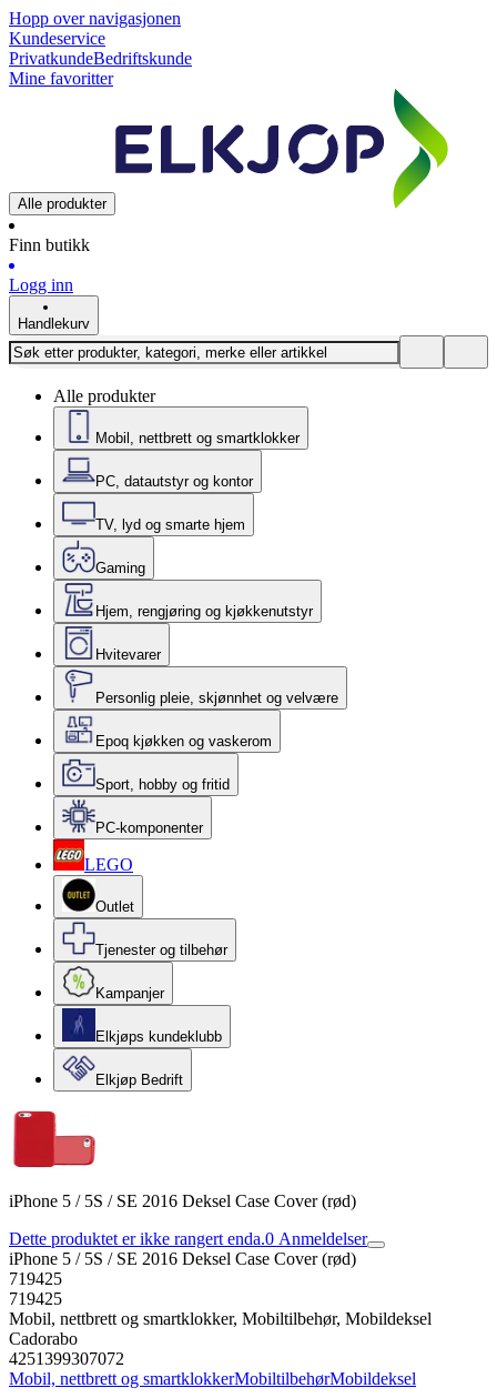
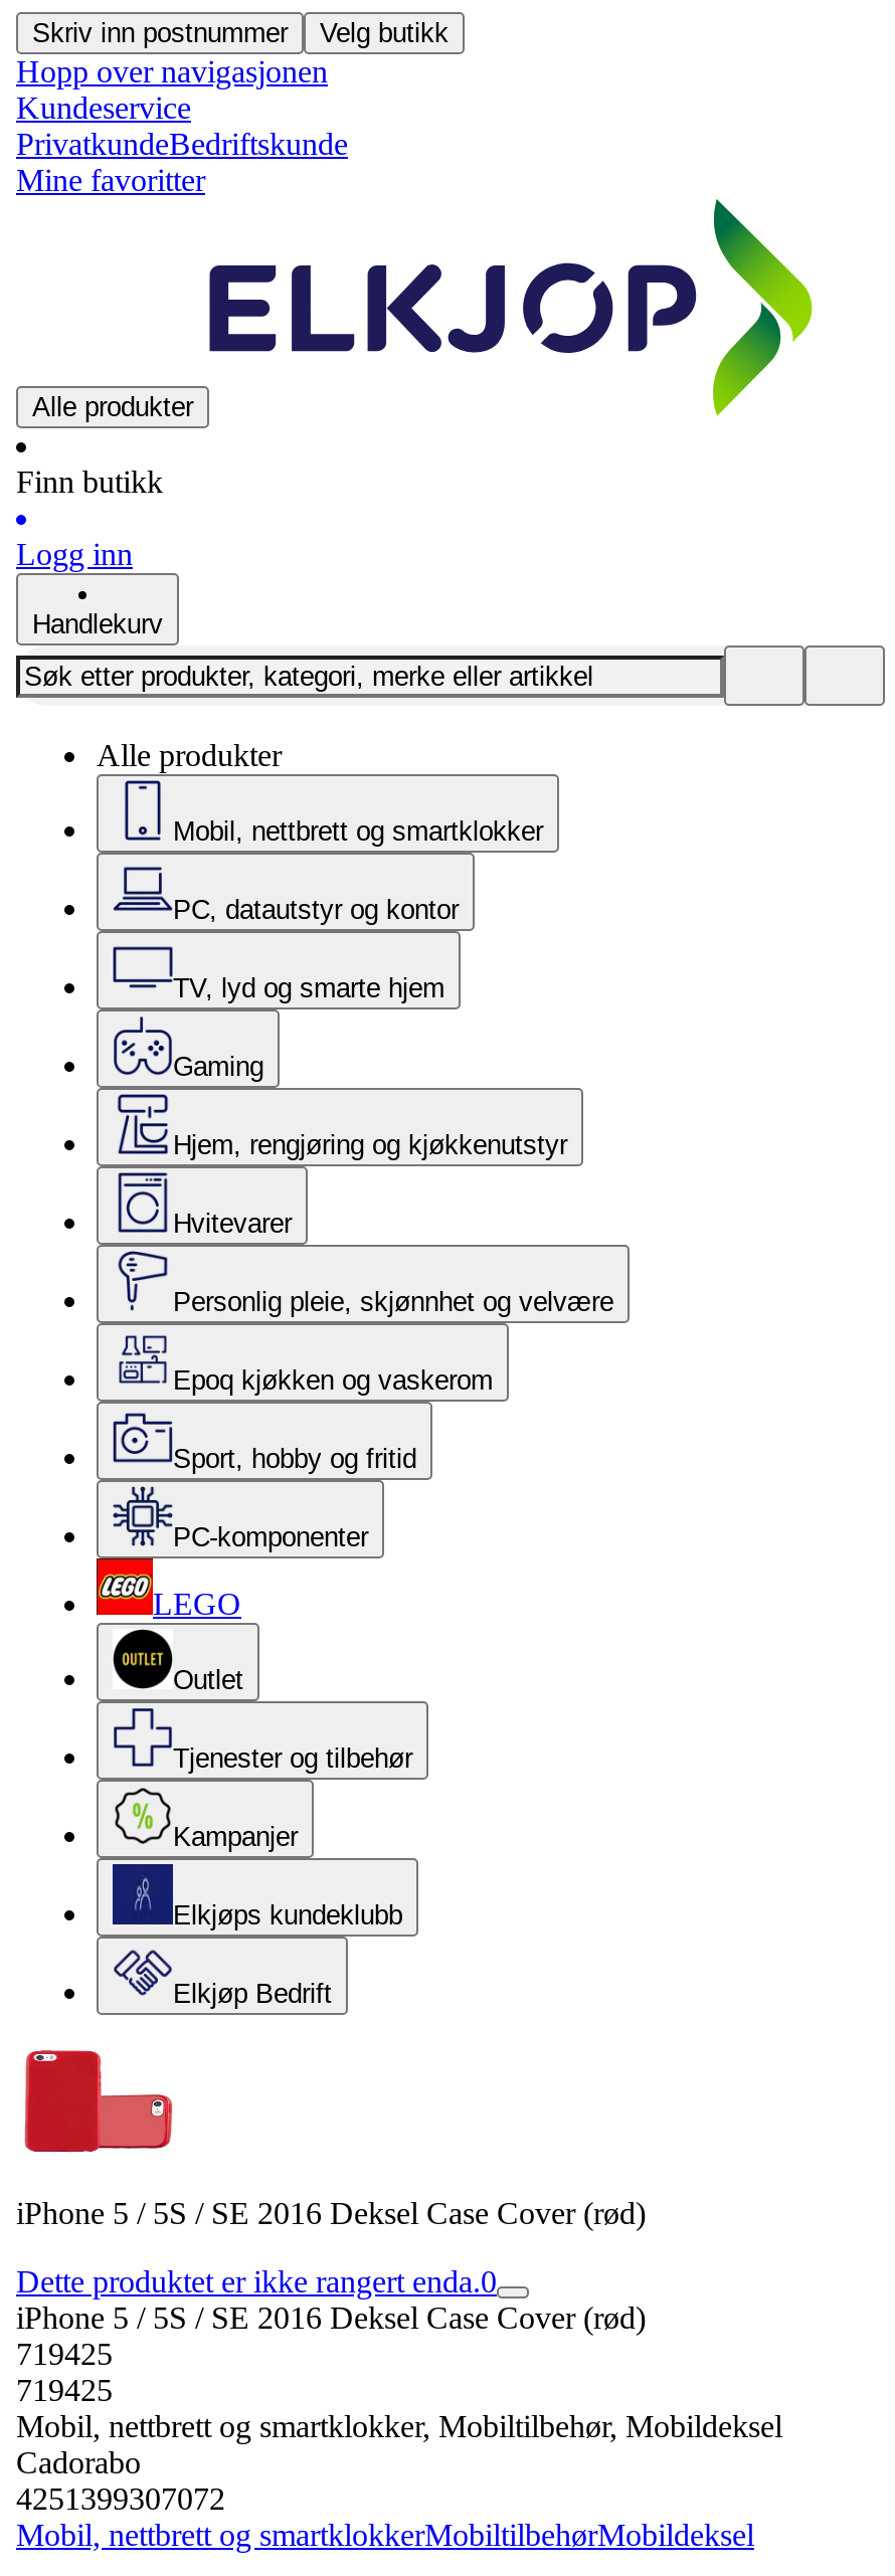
none -> [32,18,449,48] Skriv inn postnummer | Velg butikk
[9,1229,367,1248] Dette produktet er ikke rangert enda.0 Anmeldelser -> [16,2264,497,2298] Dette produktet er ikke rangert enda.0

